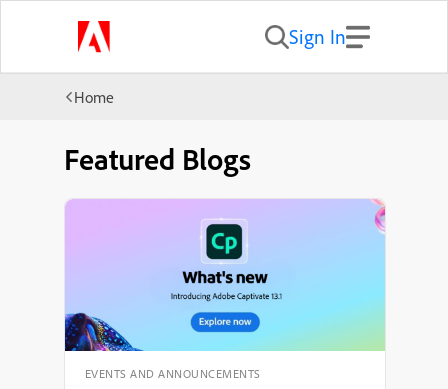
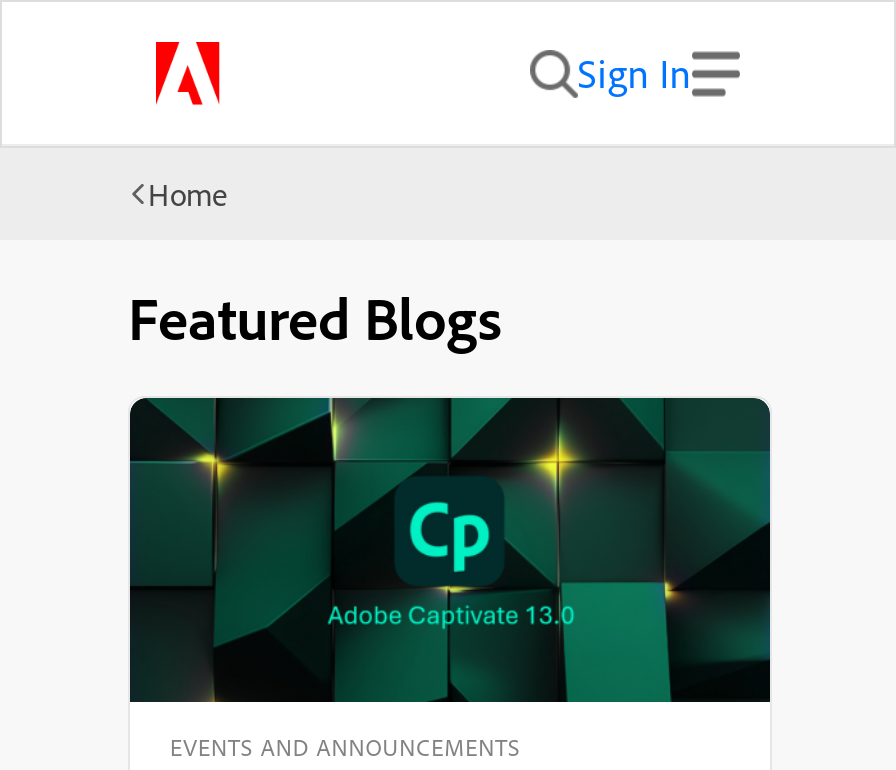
[64,199,386,352] [image] -> [128,396,772,704] [image]

